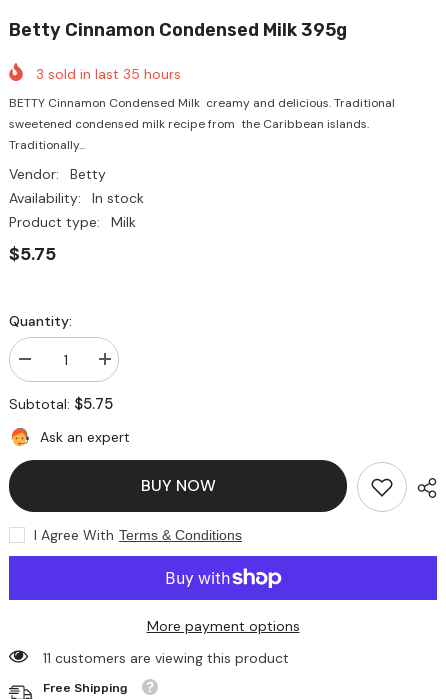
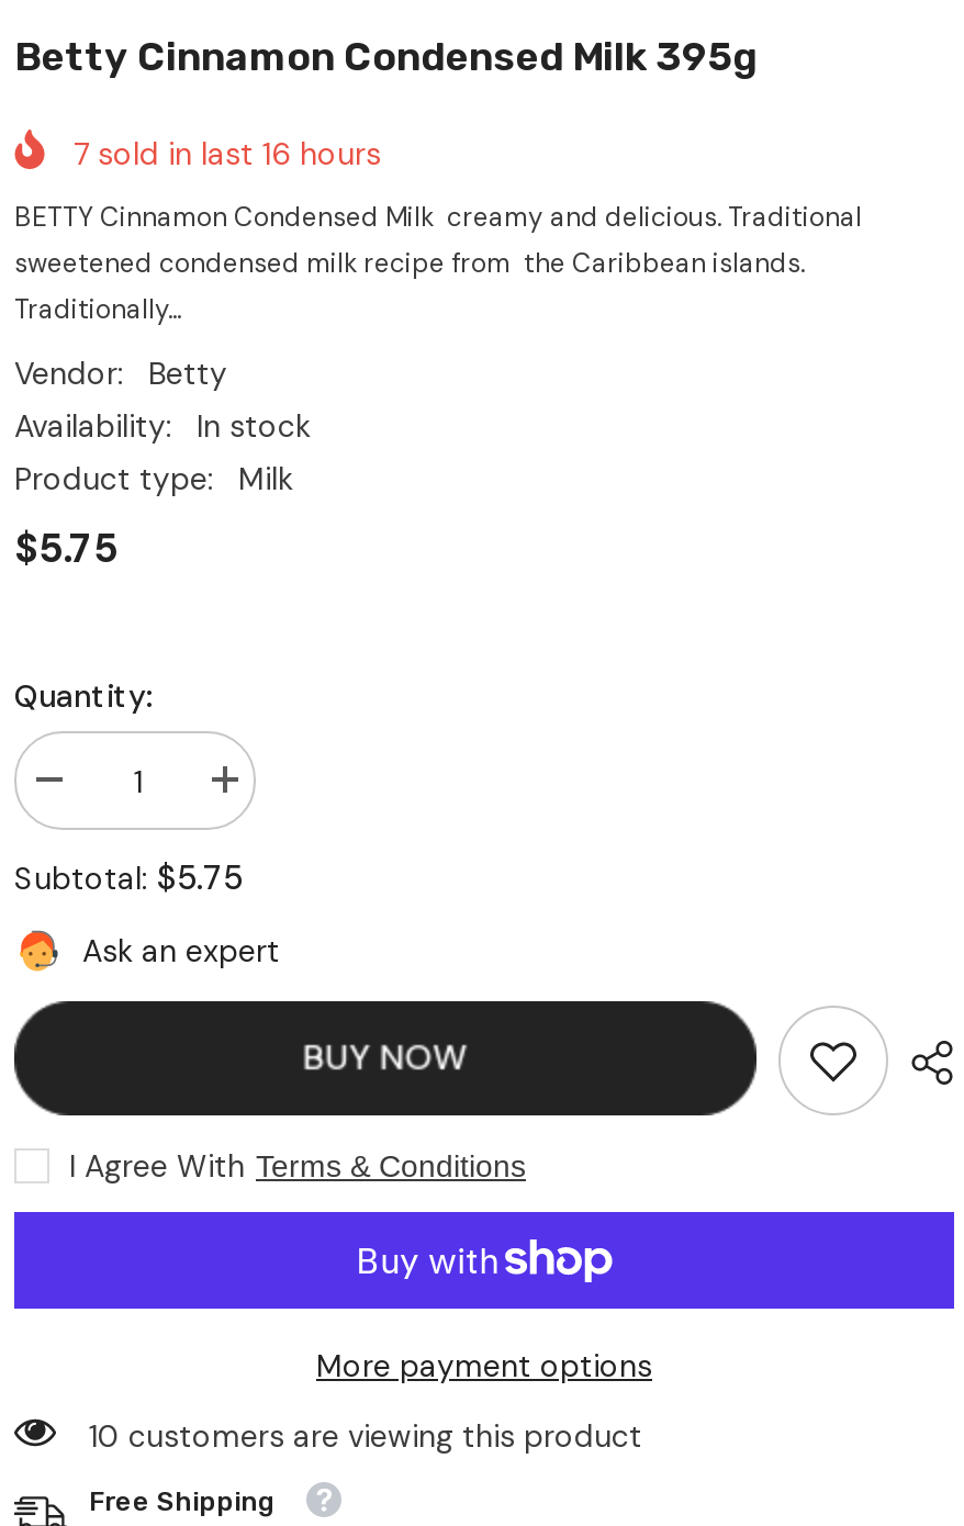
[36,65,181,83] 3 sold in last 35 hours -> [74,134,381,173] 7 sold in last 16 hours
[43,649,289,667] 11 customers are viewing this product -> [89,1416,642,1456] 10 customers are viewing this product

